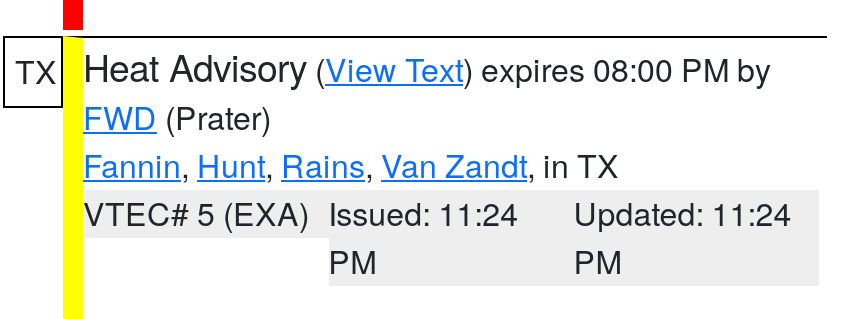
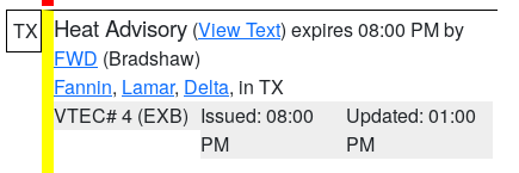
[83,94,619,236] FWD (Prater) | Fannin, Hunt, Rains, Van Zandt, in TX | VTEC# 5 (EXA) Issued: 11:24 -> [54,44,313,129] FWD (Bradshaw) | Fannin, Lamar, Delta, in TX | VTEC# 4 (EXB) Issued: 08:00
[573,190,791,236] Updated: 11:24 -> [346,101,476,129] Updated: 01:00

